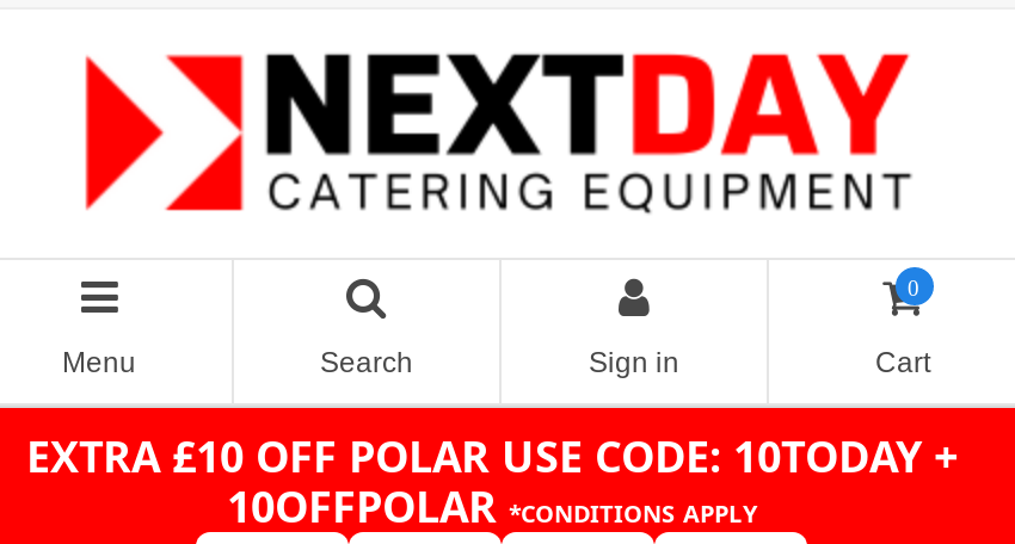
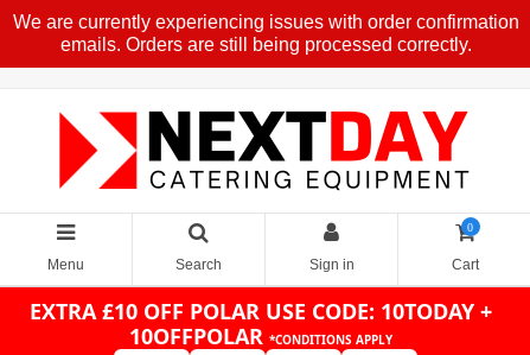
none -> [12,12,519,55] We are currently experiencing issues with order confirmation | emails. Orders are still being processed correctly.

